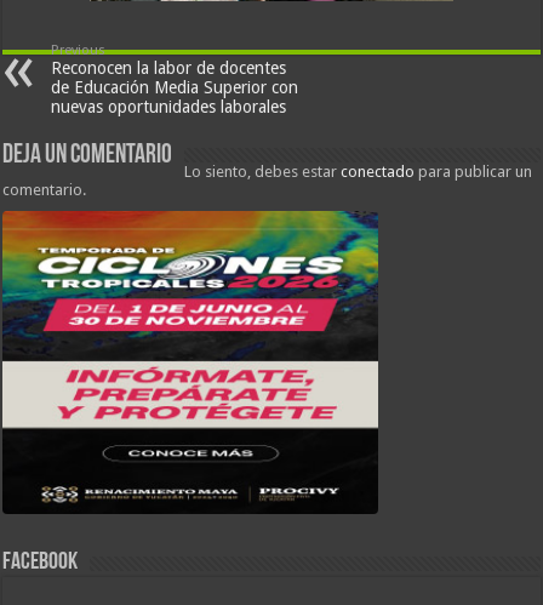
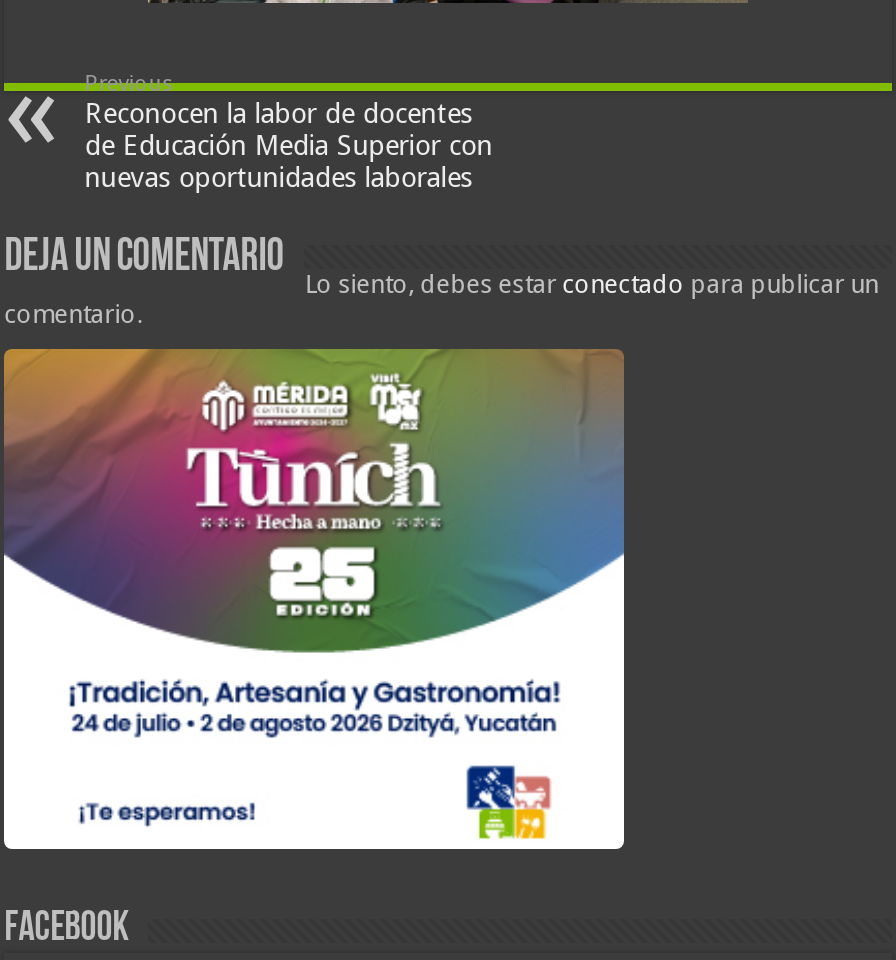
[4,211,379,515] [image] -> [6,348,626,852] [image]

